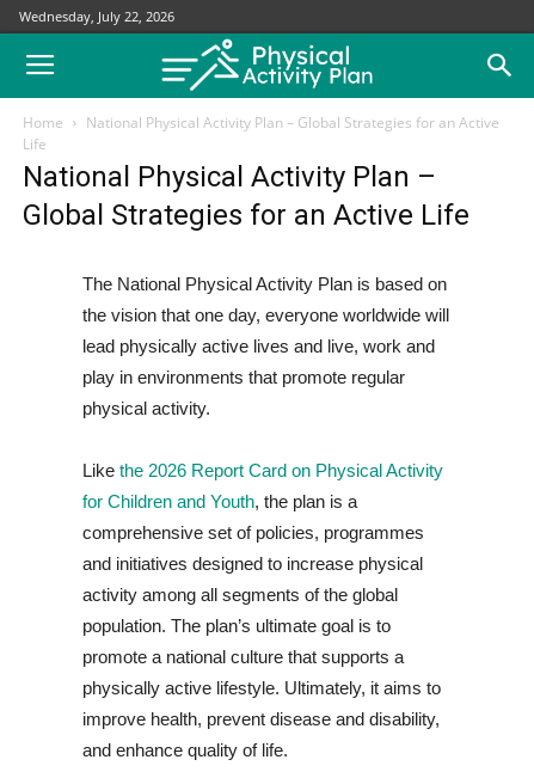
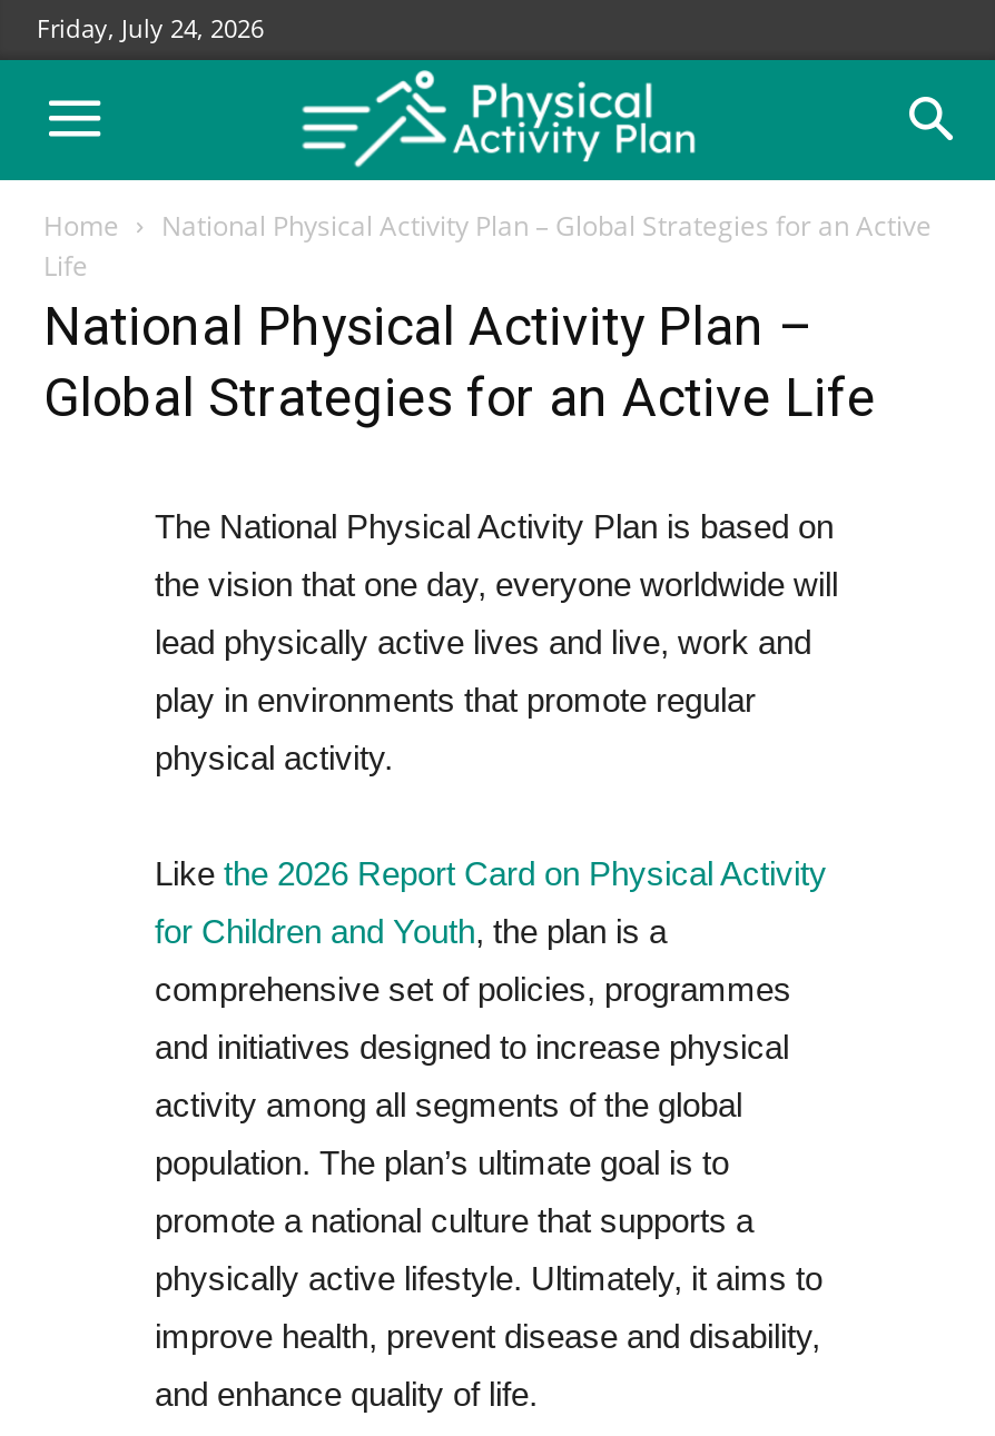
[19,7,174,25] Wednesday, July 22, 2026 -> [37,11,264,44] Friday, July 24, 2026

